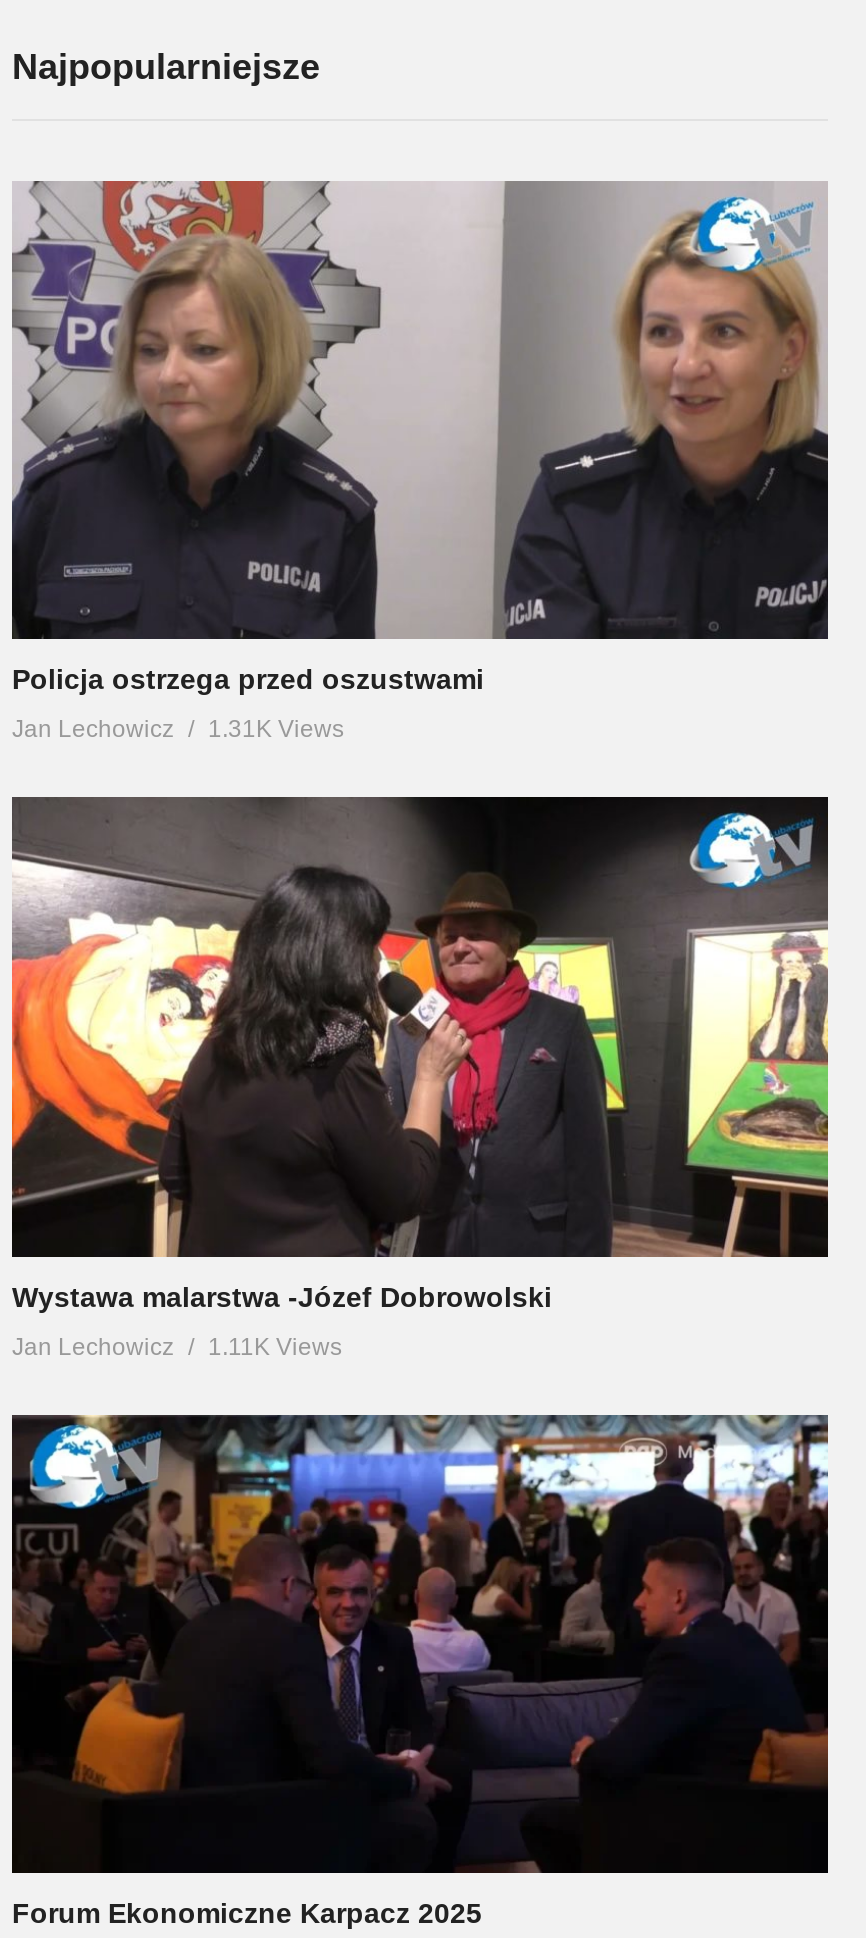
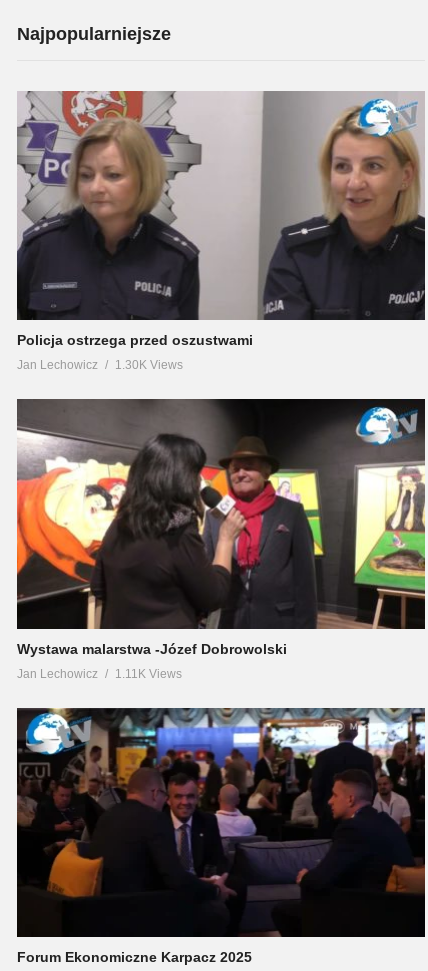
[12,715,344,743] Jan Lechowicz 1.31K Views -> [17,358,183,372] Jan Lechowicz 1.30K Views

